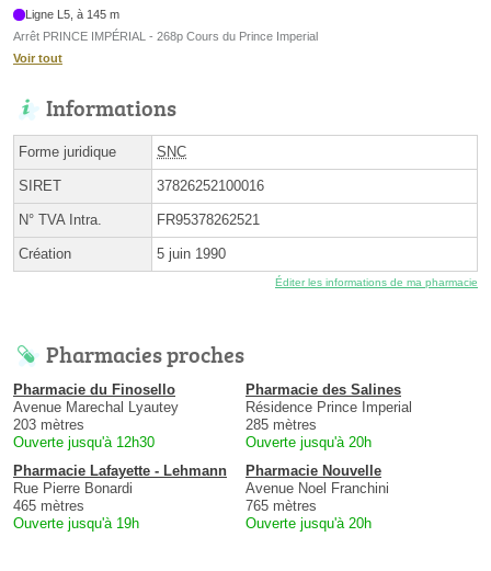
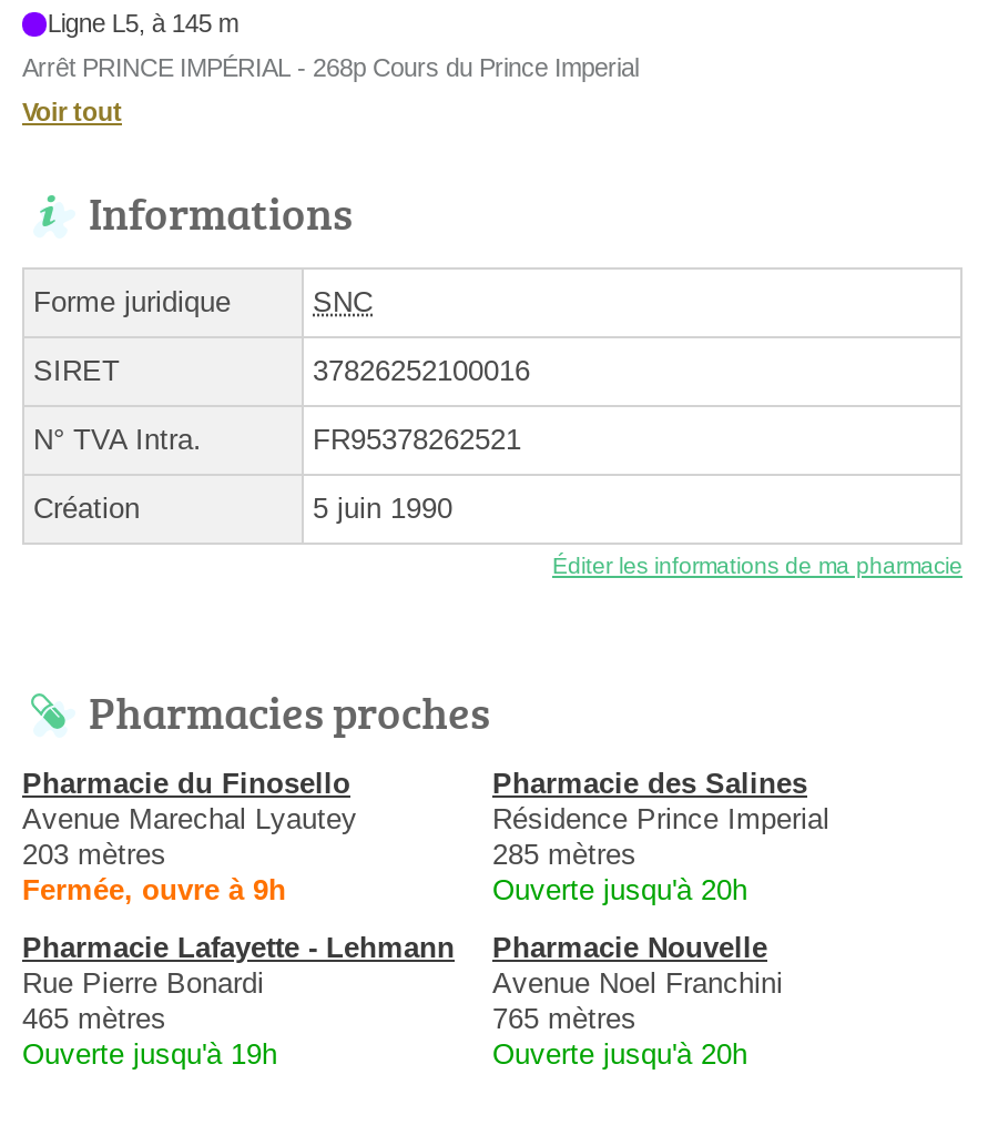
[13,434,155,451] Ouverte jusqu'à 12h30 -> [22,874,286,907] Fermée, ouvre à 9h

